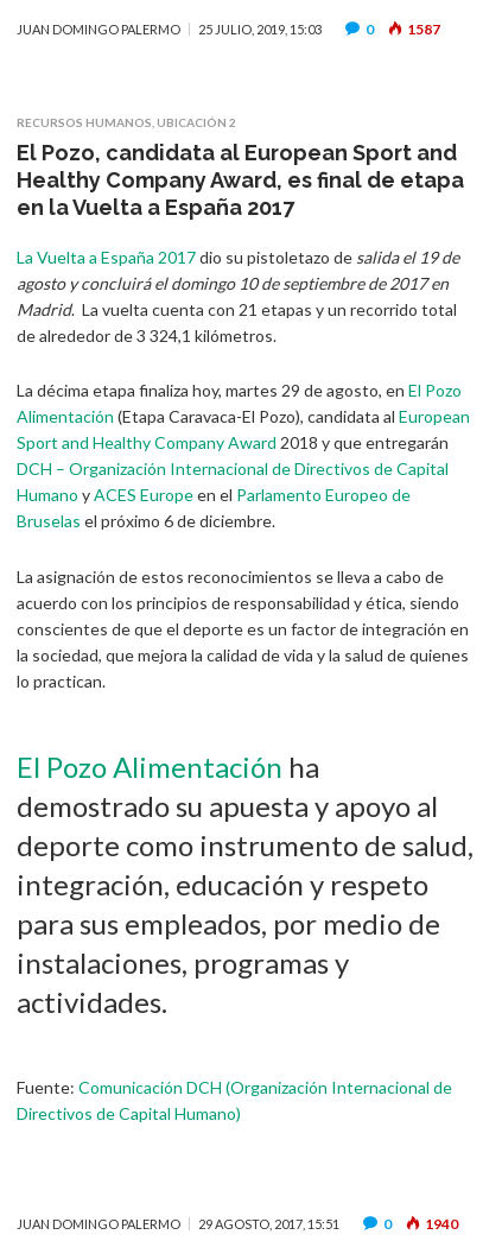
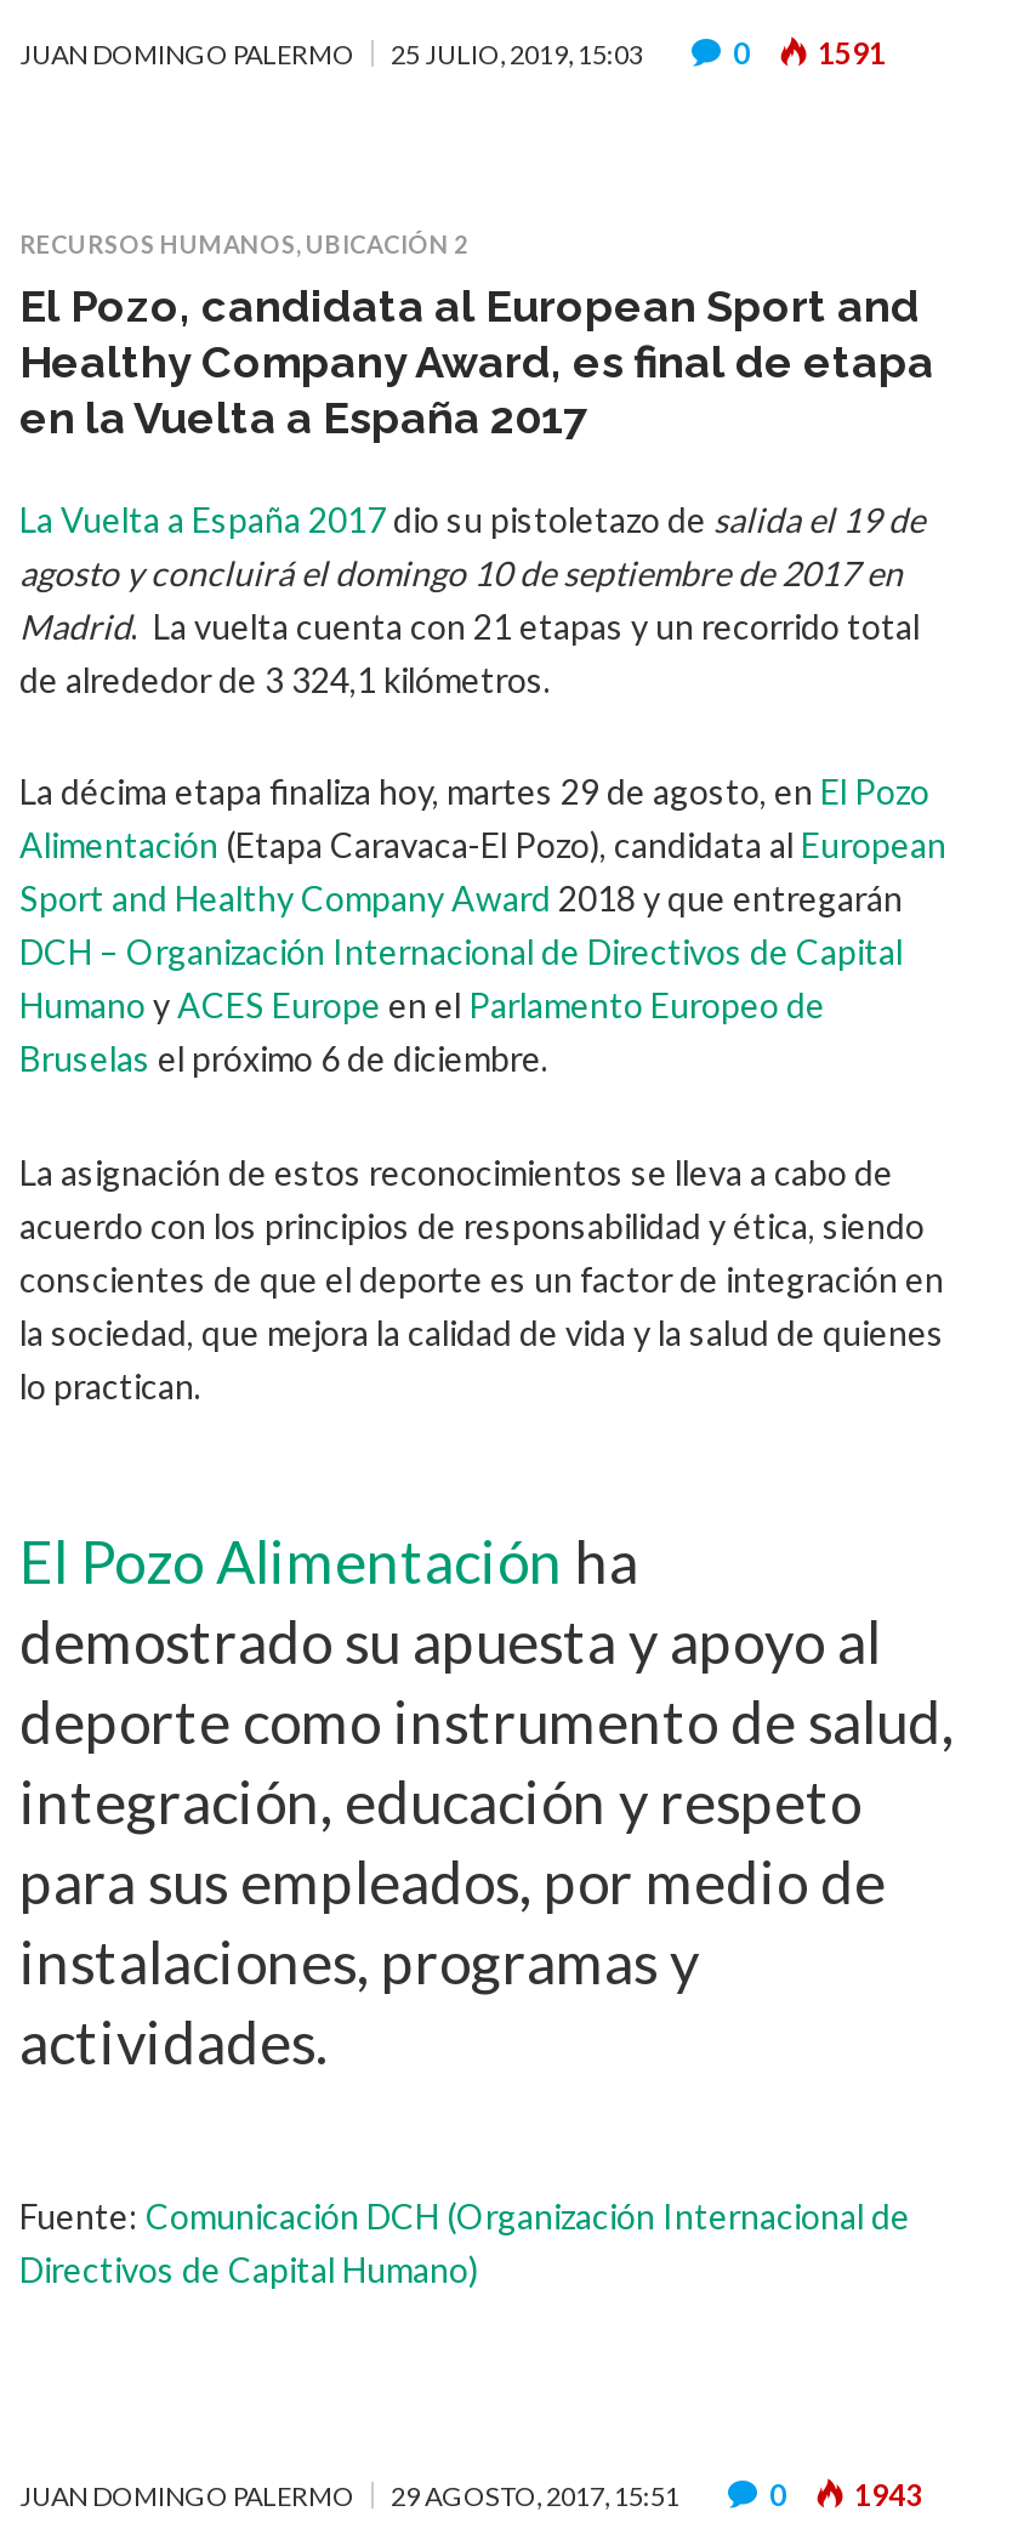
[366,20,440,38] 0 1587 -> [733,34,886,71] 0 1591
[383,1215,458,1233] 0 1940 -> [769,2477,922,2514] 0 1943

